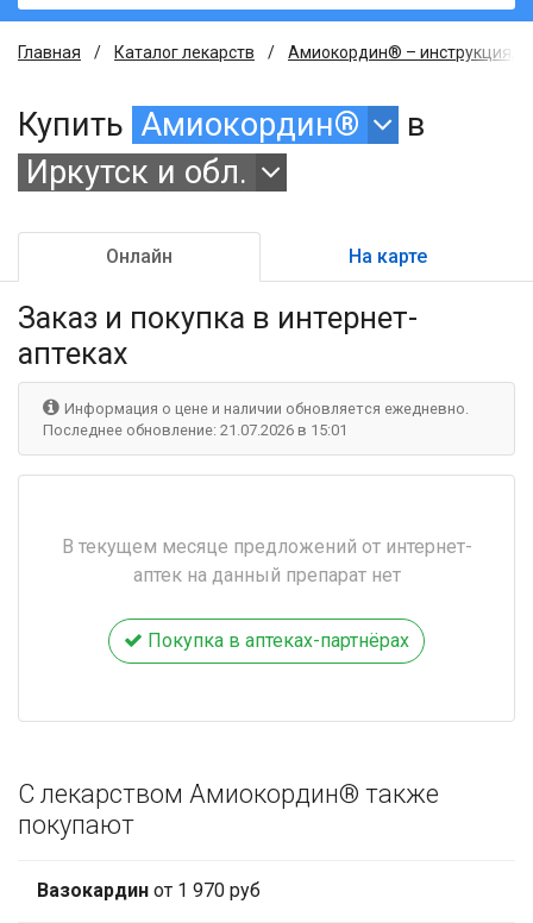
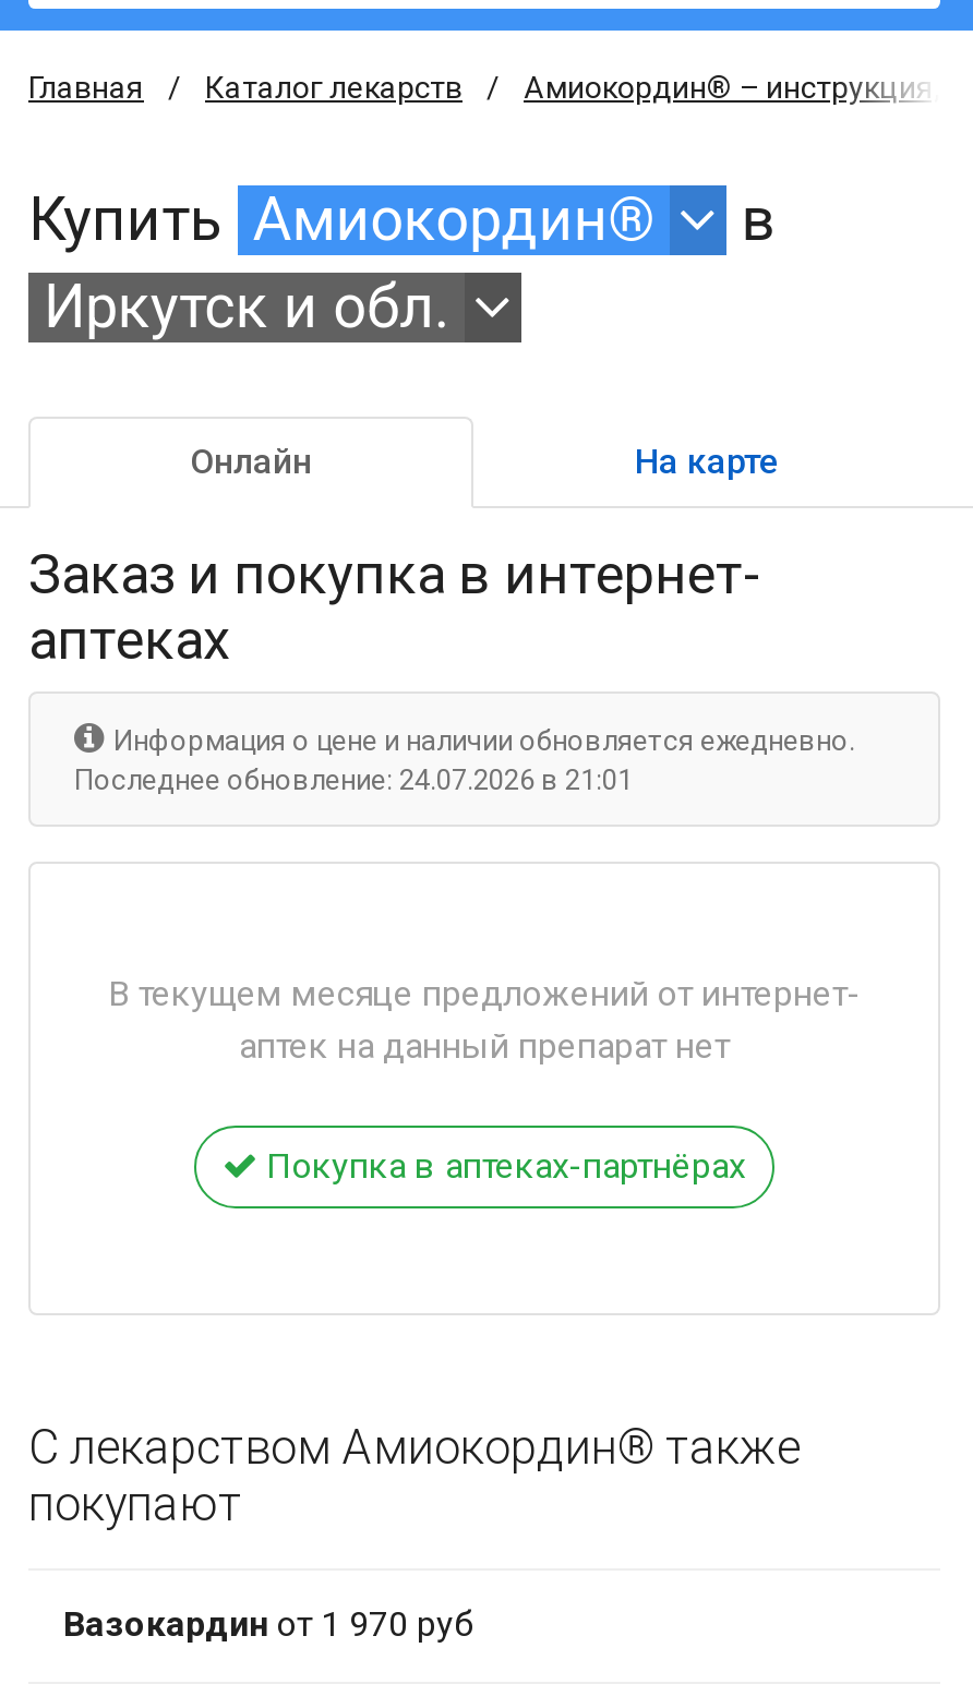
[43,421,347,439] Последнее обновление: 21.07.2026 в 15:01 -> [74,763,633,796] Последнее обновление: 24.07.2026 в 21:01

